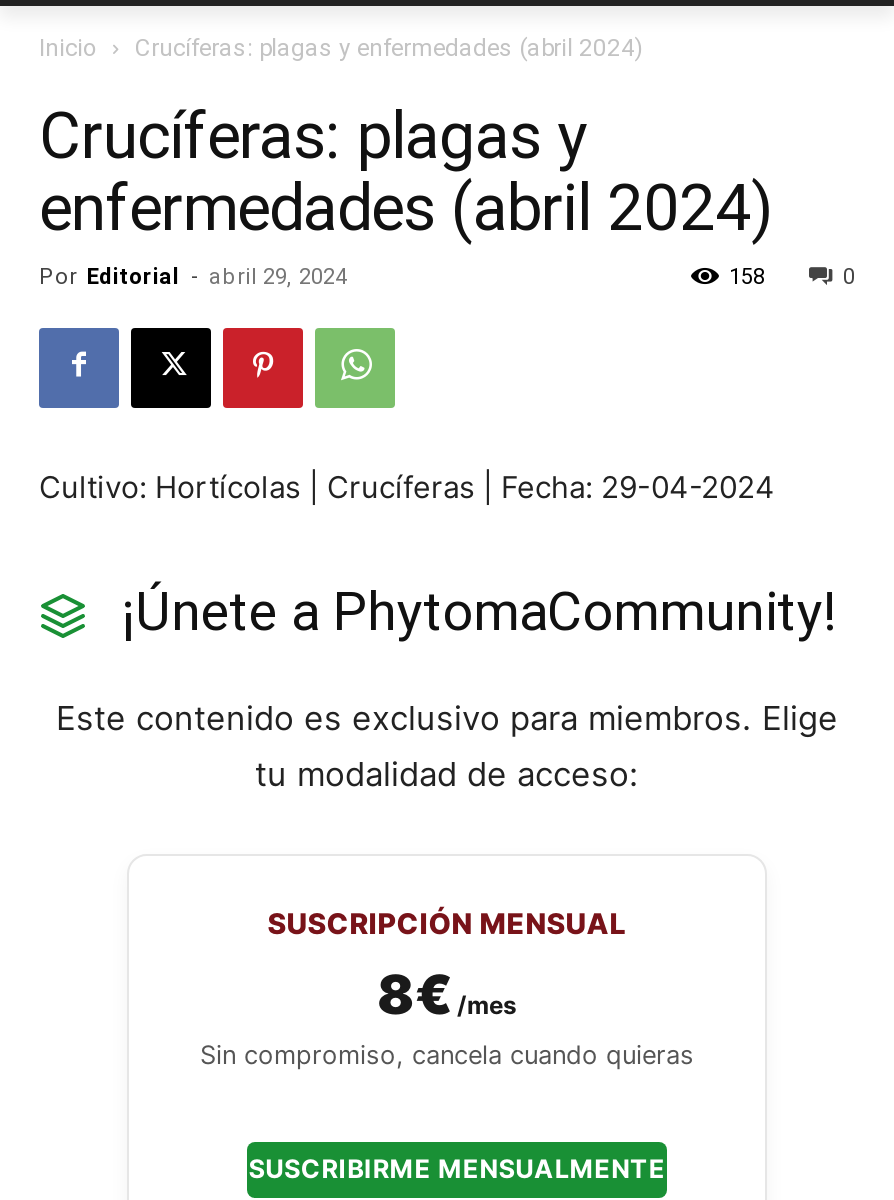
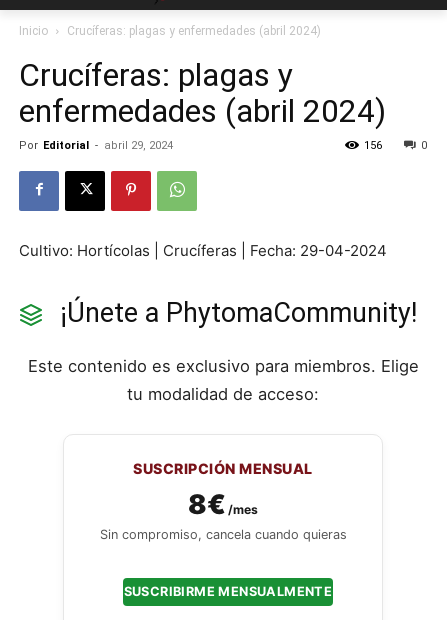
[729,264,765,290] 158 -> [364,139,382,152] 156

